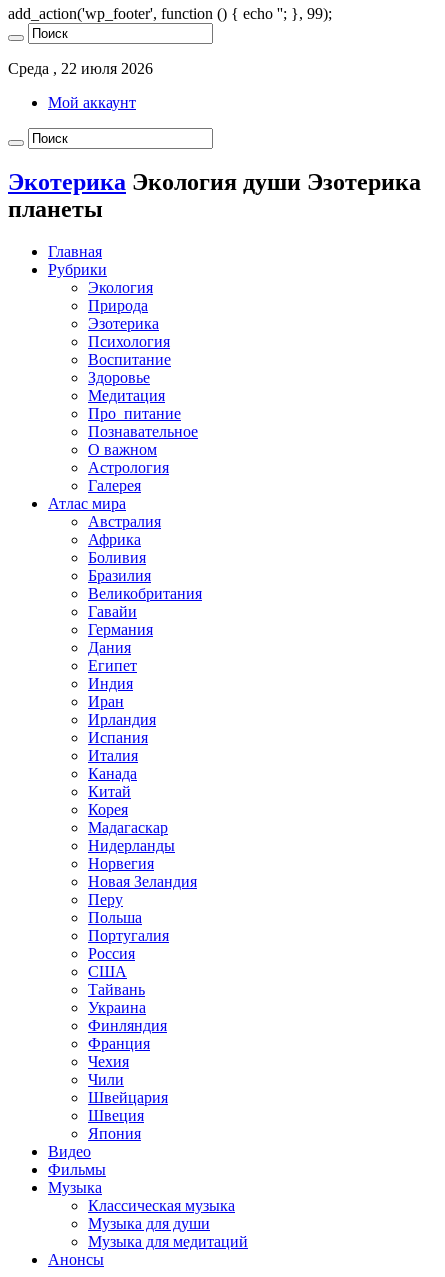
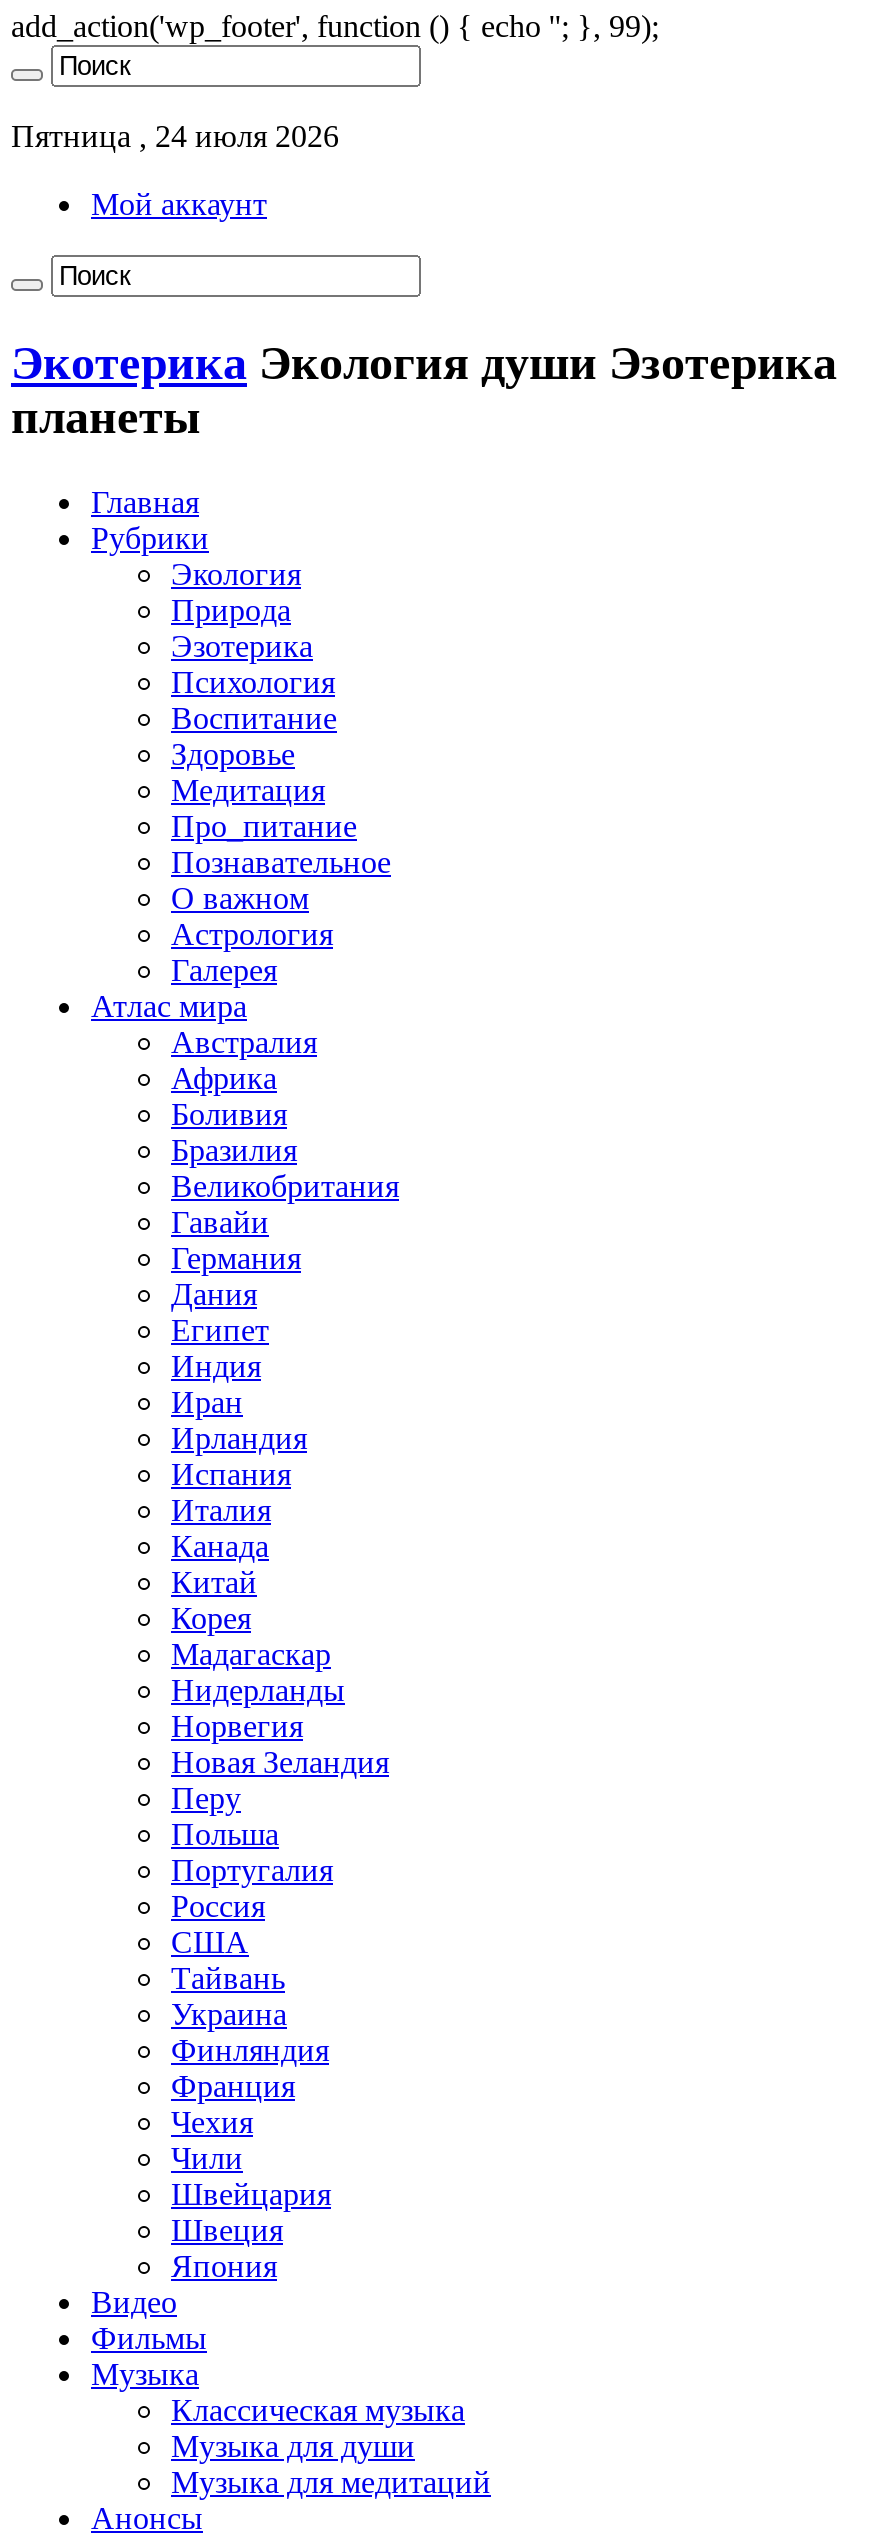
[8,60,153,77] Среда , 22 июля 2026 -> [11,119,339,153] Пятница , 24 июля 2026

